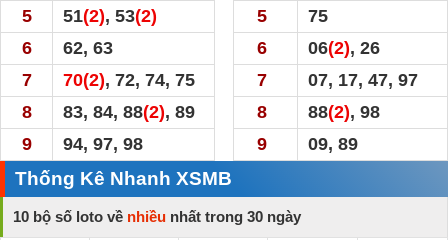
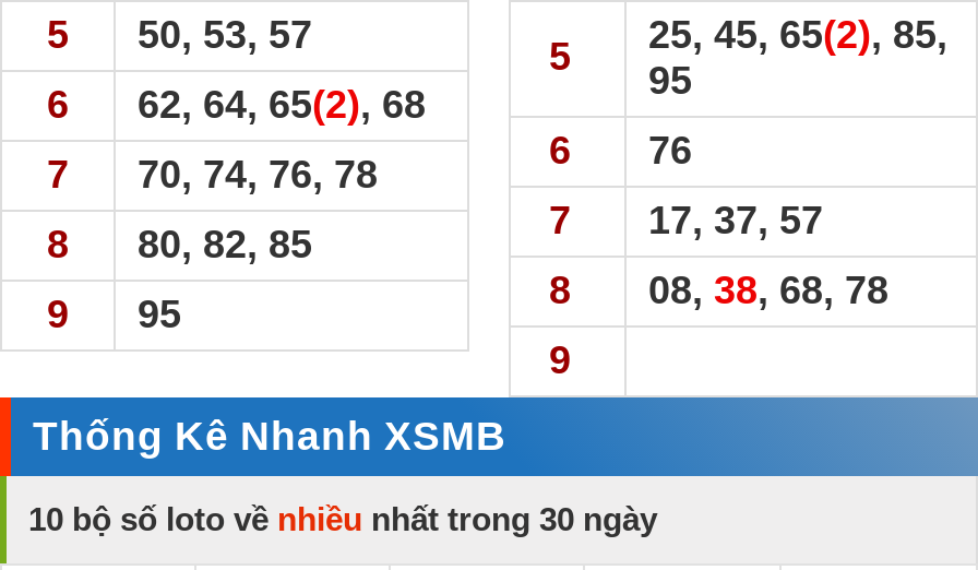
[21,6,157,26] 5 51(2), 53(2) -> [47,13,312,57] 5 50, 53, 57
[308,6,328,26] 75 -> [648,13,947,103] 25, 45, 65(2), 85, | 95
[21,38,113,58] 6 62, 63 -> [47,83,426,127] 6 62, 64, 65(2), 68
[308,38,380,58] 06(2), 26 -> [648,129,692,173] 76
[21,70,195,90] 7 70(2), 72, 74, 75 -> [47,153,378,197] 7 70, 74, 76, 78
[308,70,418,90] 07, 17, 47, 97 -> [648,199,823,243] 17, 37, 57
[21,102,195,122] 8 83, 84, 88(2), 89 -> [47,223,312,267] 8 80, 82, 85
[308,102,380,122] 88 (2), 98 -> [648,269,888,313] 08, 38, 68, 78
[21,134,143,154] 9 94, 97, 98 -> [47,293,181,337] 9 95
[308,134,358,154] 09, 89 -> none

